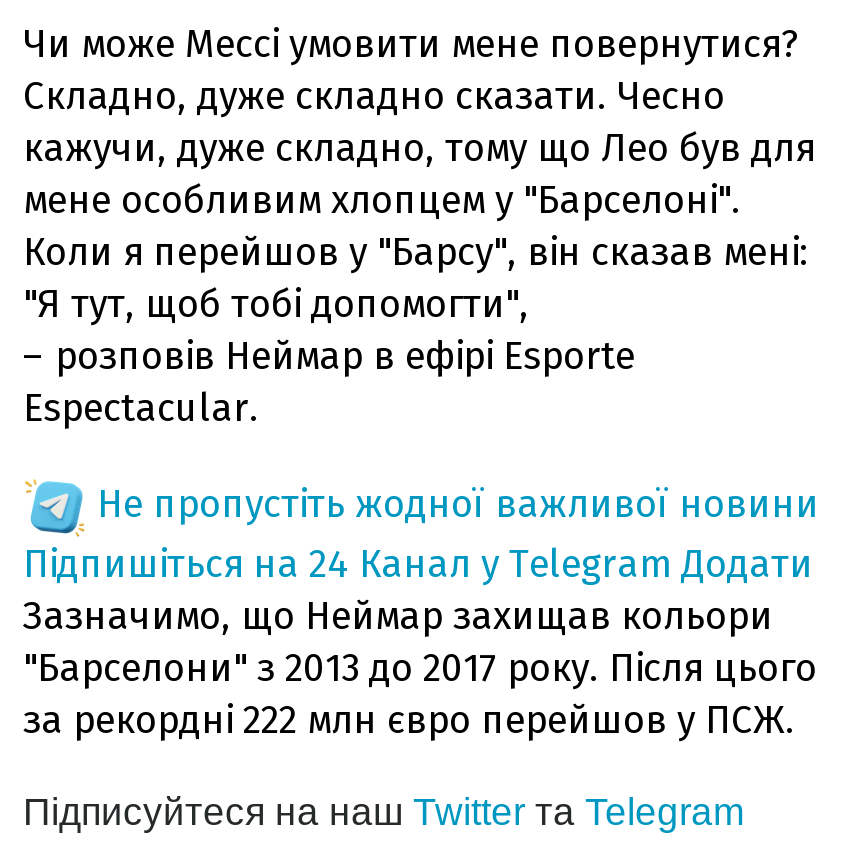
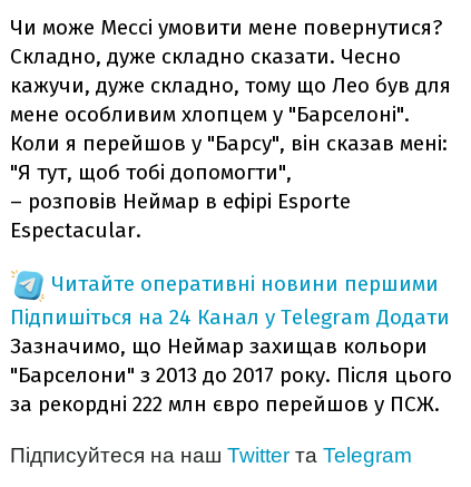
[97,480,819,526] Не пропустіть жодної важливої новини -> [51,270,439,296] Читайте оперативні новини першими

